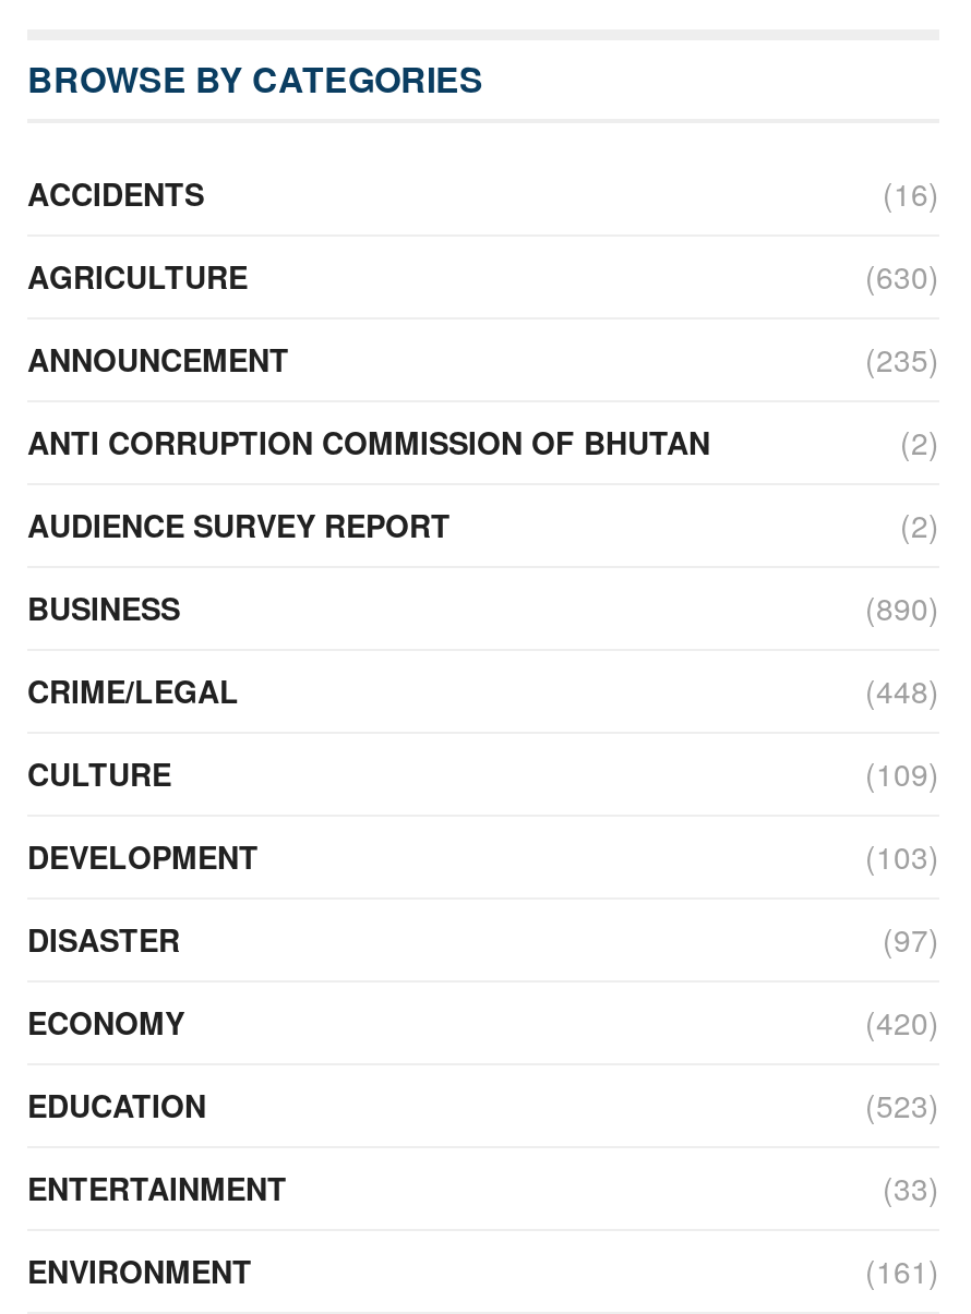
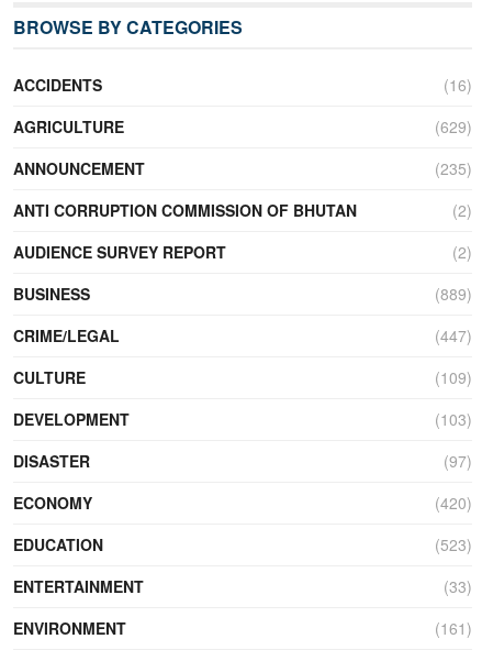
[865,254,939,298] (630) -> [435,115,472,137] (629)
[865,586,939,629] (890) -> [435,283,472,305] (889)
[865,668,939,712] (448) -> [435,324,472,346] (447)

